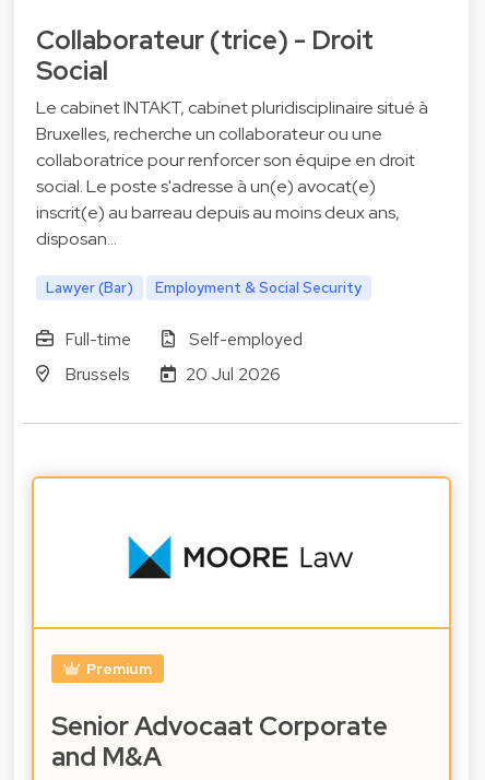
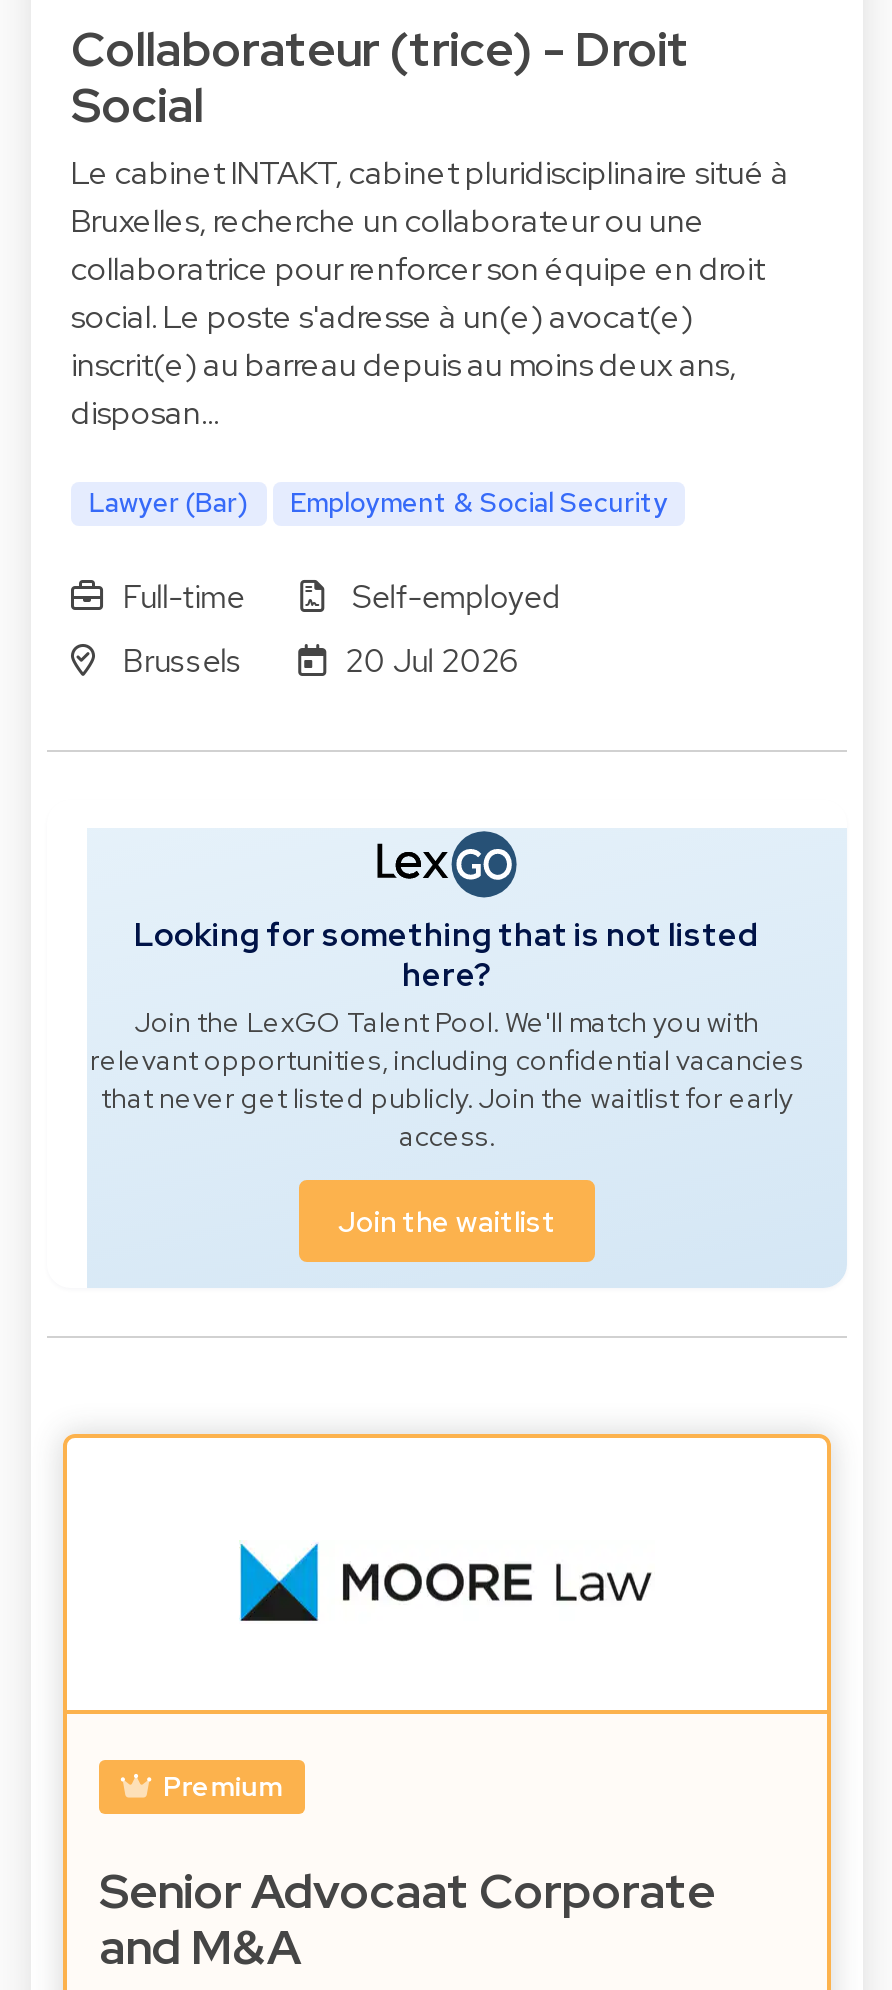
none -> [87,827,845,1287] [image] | Looking for something that is not listed | here? | Join the LexGO Talent Pool. We'll match you with | relevant opportunities, including confidential vacancies | that never get listed publicly. Join the waitlist for early | access. | Join the waitlist

